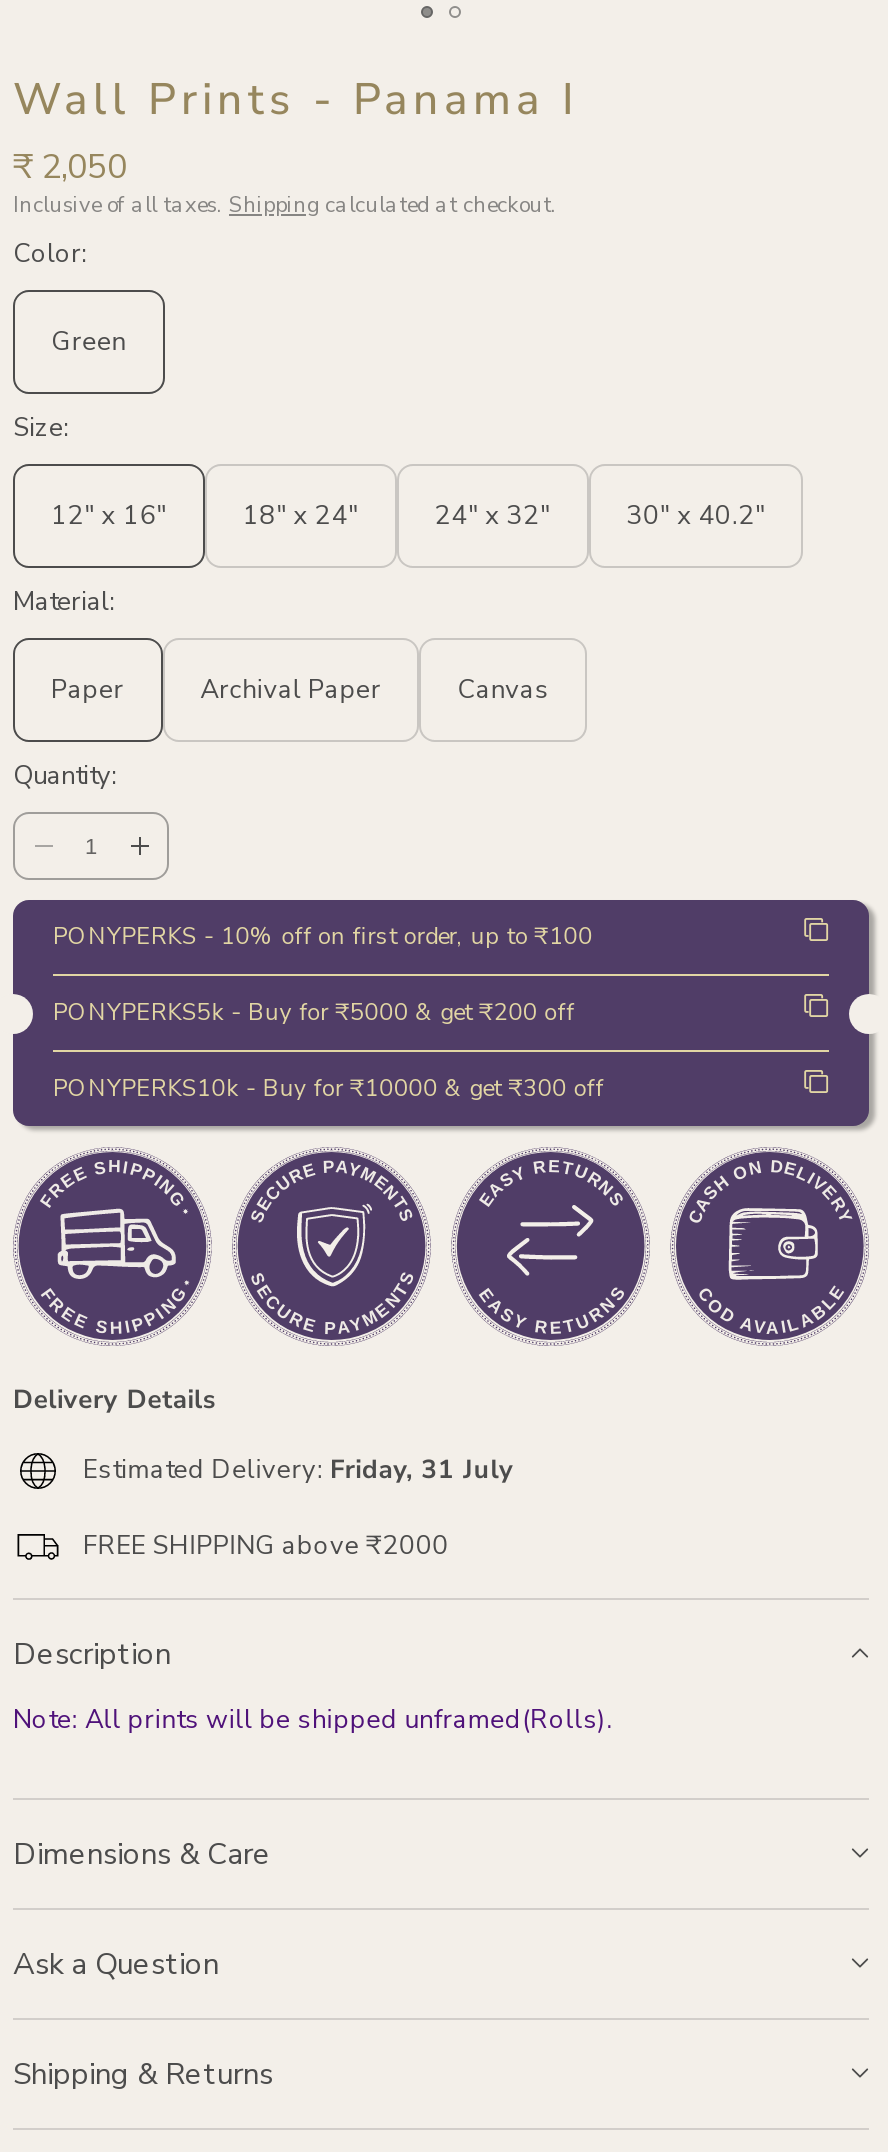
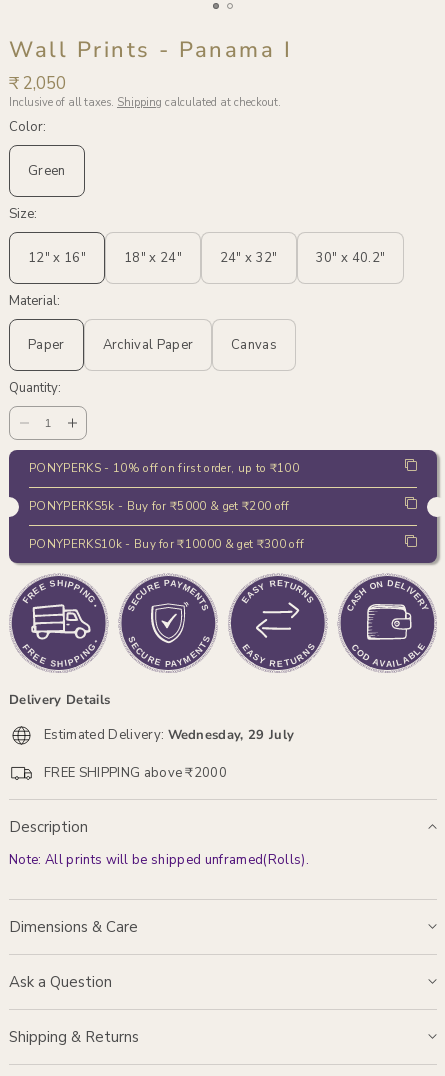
[83,1452,514,1488] Estimated Delivery: Friday, 31 July -> [44,726,294,744] Estimated Delivery: Wednesday, 29 July

